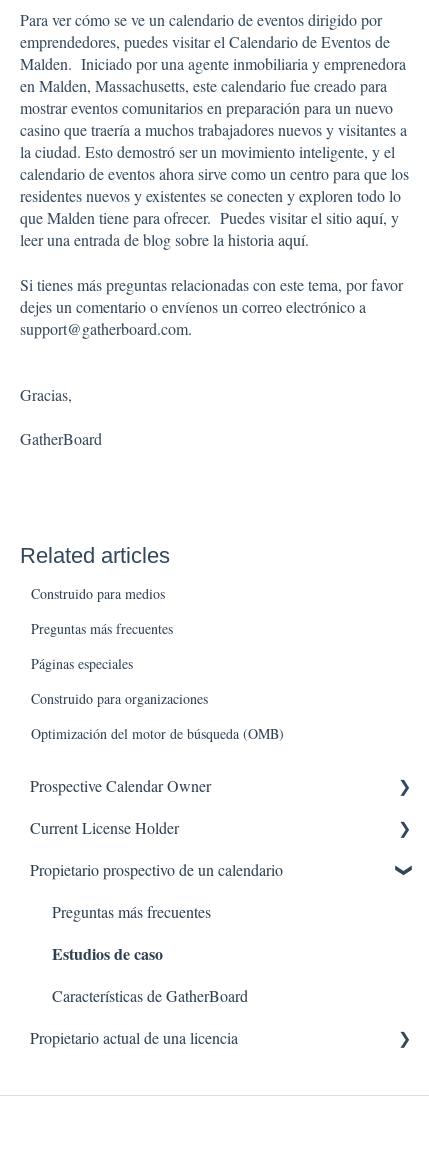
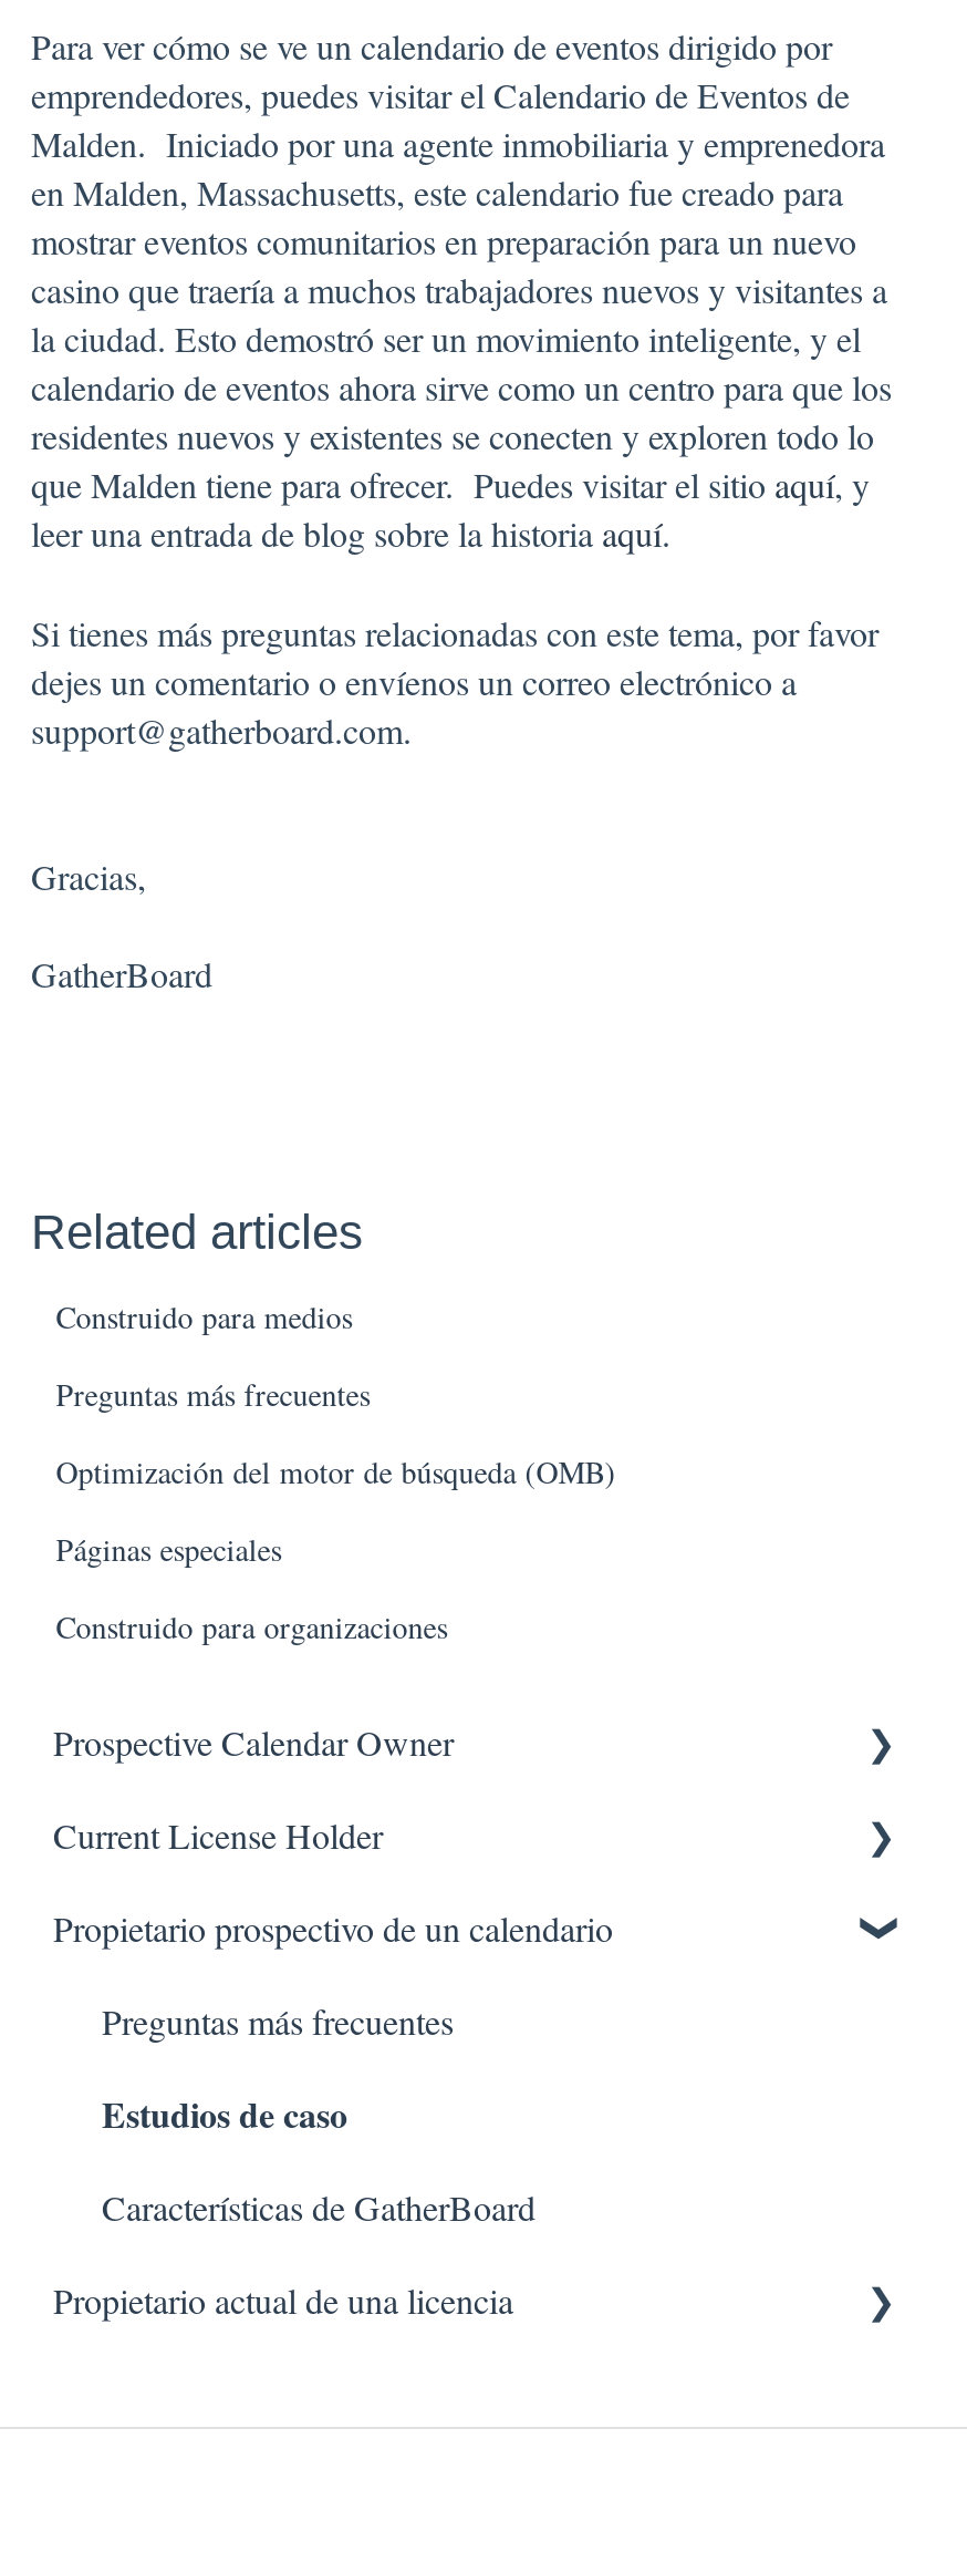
moved [31,654,208,708] -> [56,1527,447,1647]: Páginas especiales | Construido para organizaciones
moved [31,724,284,743] -> [56,1450,616,1492]: Optimización del motor de búsqueda (OMB)

